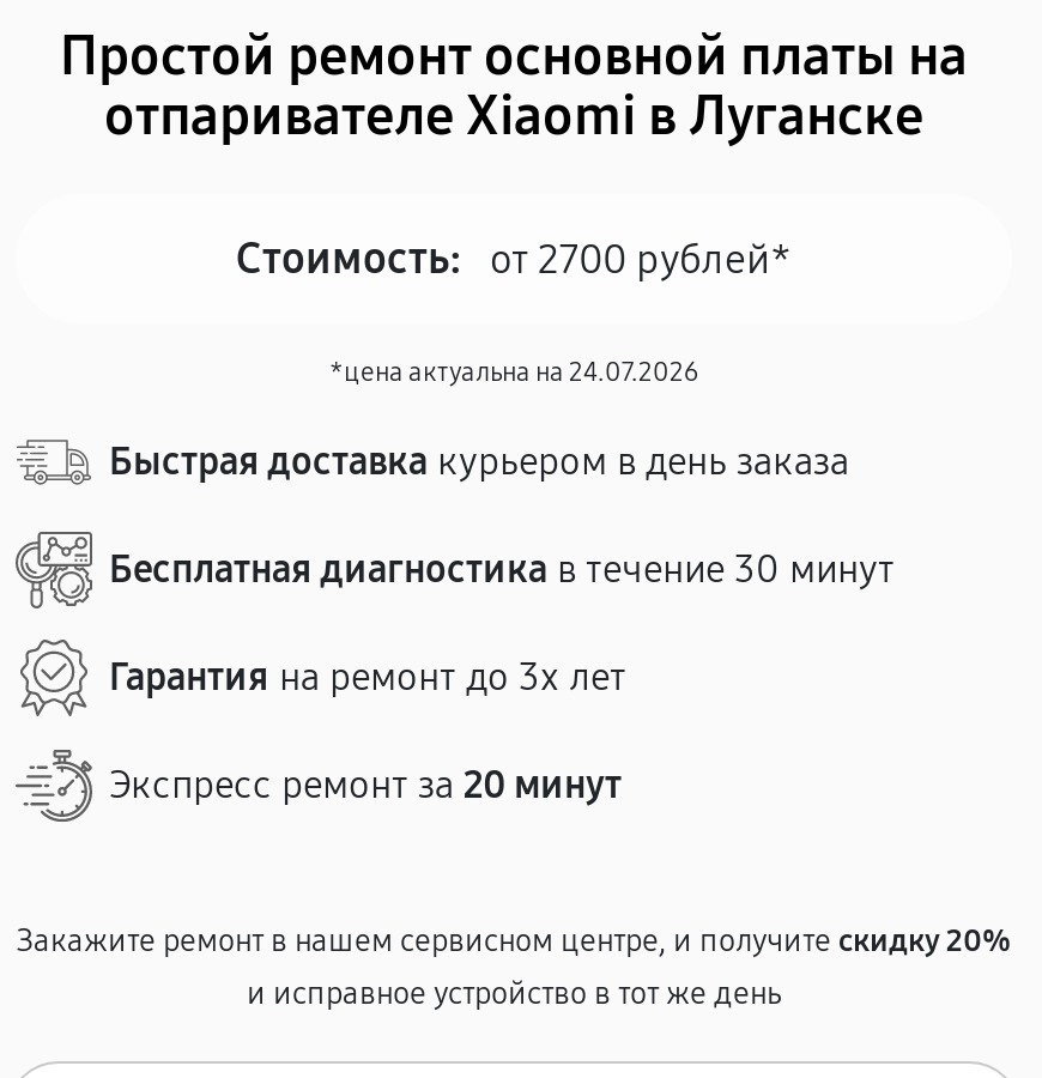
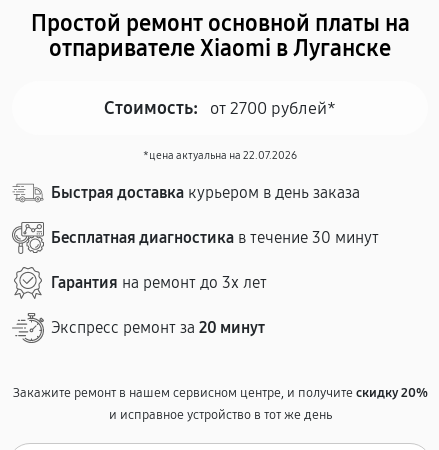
[329,357,698,388] *цена актуальна на 24.07.2026 -> [143,149,297,162] *цена актуальна на 22.07.2026

